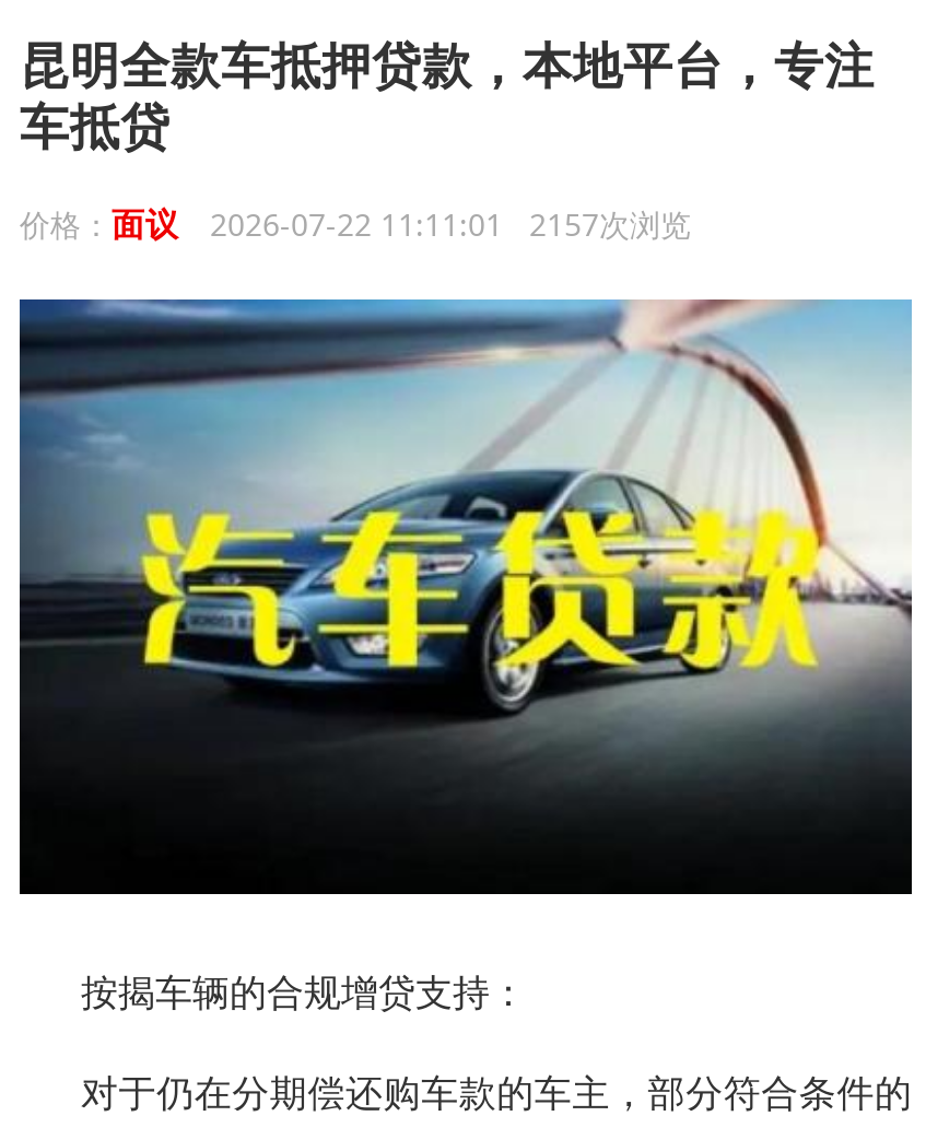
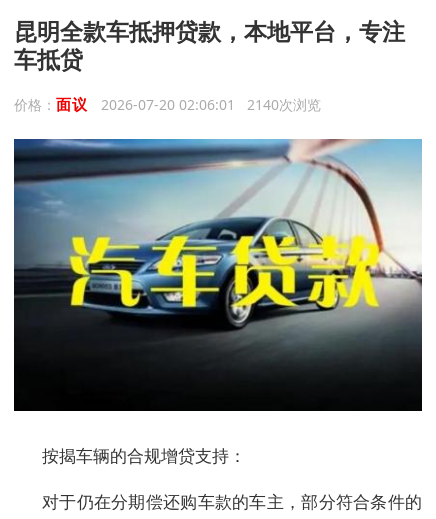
[20,201,691,245] 价格：面议 2026-07-22 11:11:01 2157次浏览 -> [14,94,321,114] 价格：面议 2026-07-20 02:06:01 2140次浏览

